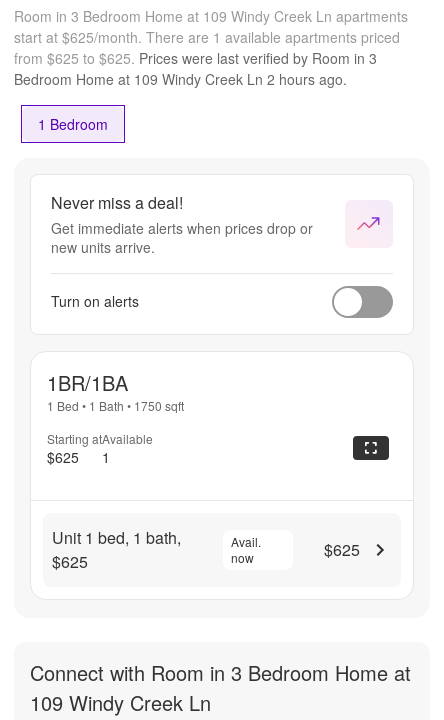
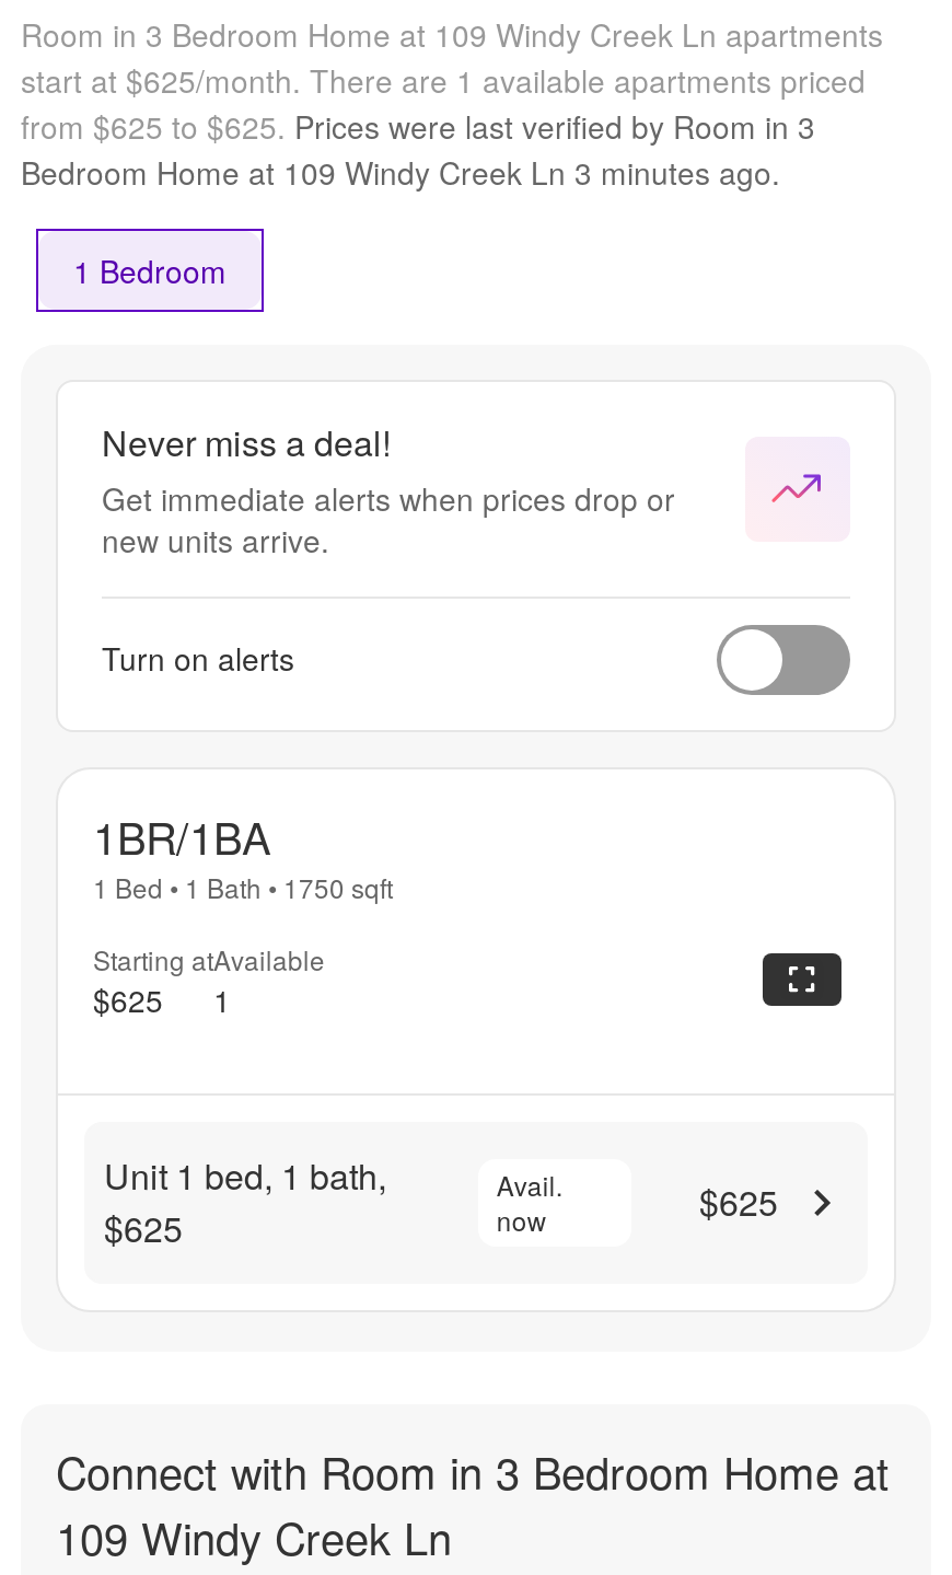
[14,69,347,89] Bedroom Home at 109 Windy Creek Ln 2 hours ago. -> [21,149,780,193] Bedroom Home at 109 Windy Creek Ln 3 minutes ago.

